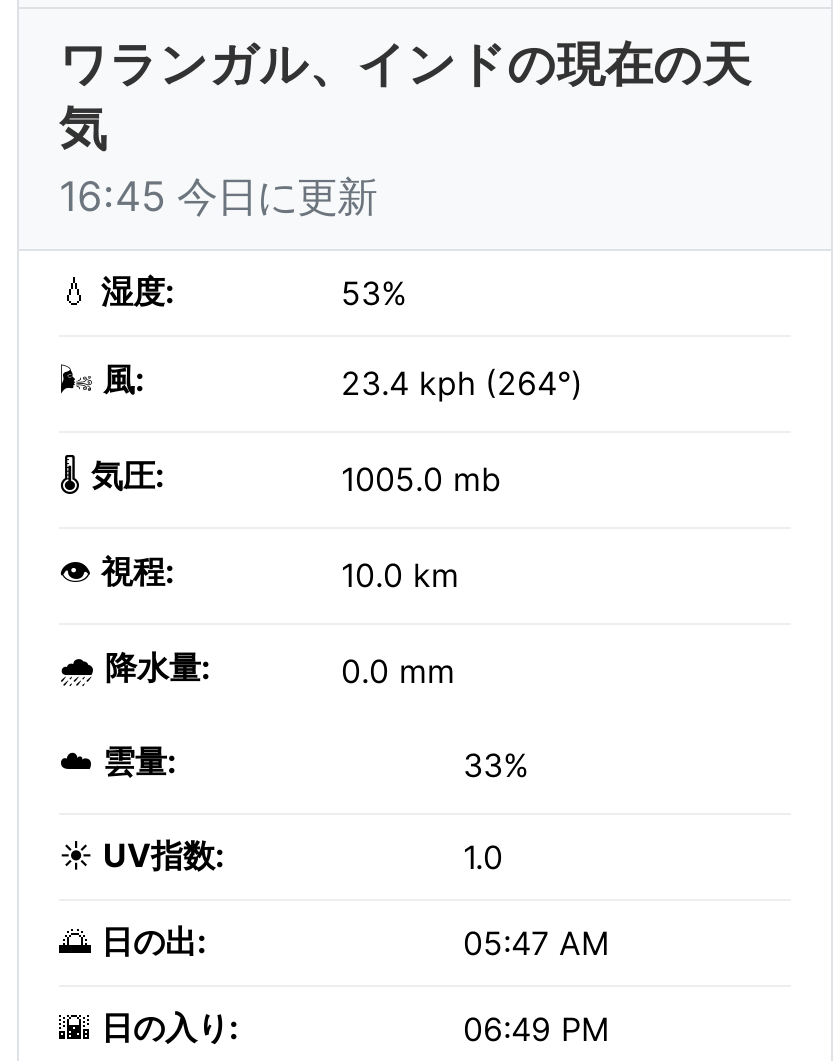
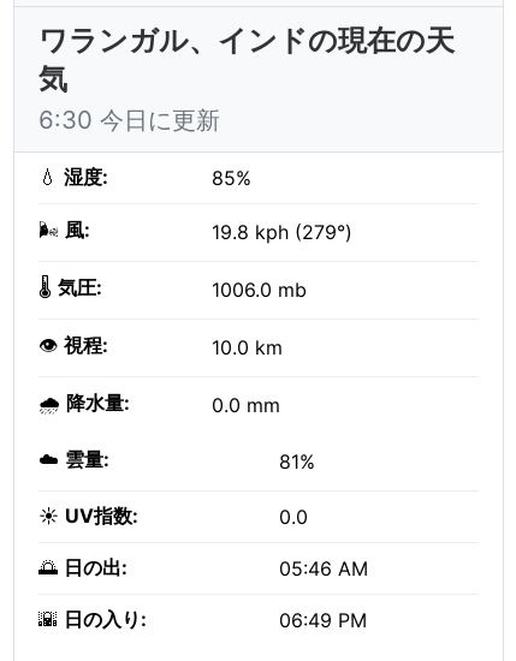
[59,171,377,221] 16:45 今日に更新 -> [38,105,220,135] 6:30 今日に更新
[341,273,407,313] 53% -> [212,166,251,190] 85%
[341,363,583,403] 23.4 kph (264°) -> [212,220,352,244] 19.8 kph (279°)
[341,459,501,499] 1005.0 mb -> [212,278,307,302] 1006.0 mb
[463,745,529,785] 33% -> [279,449,315,474] 81%
[463,837,503,877] 1.0 -> [279,505,308,529] 0.0
[463,923,609,963] 05:47 AM -> [279,556,368,580] 05:46 AM

